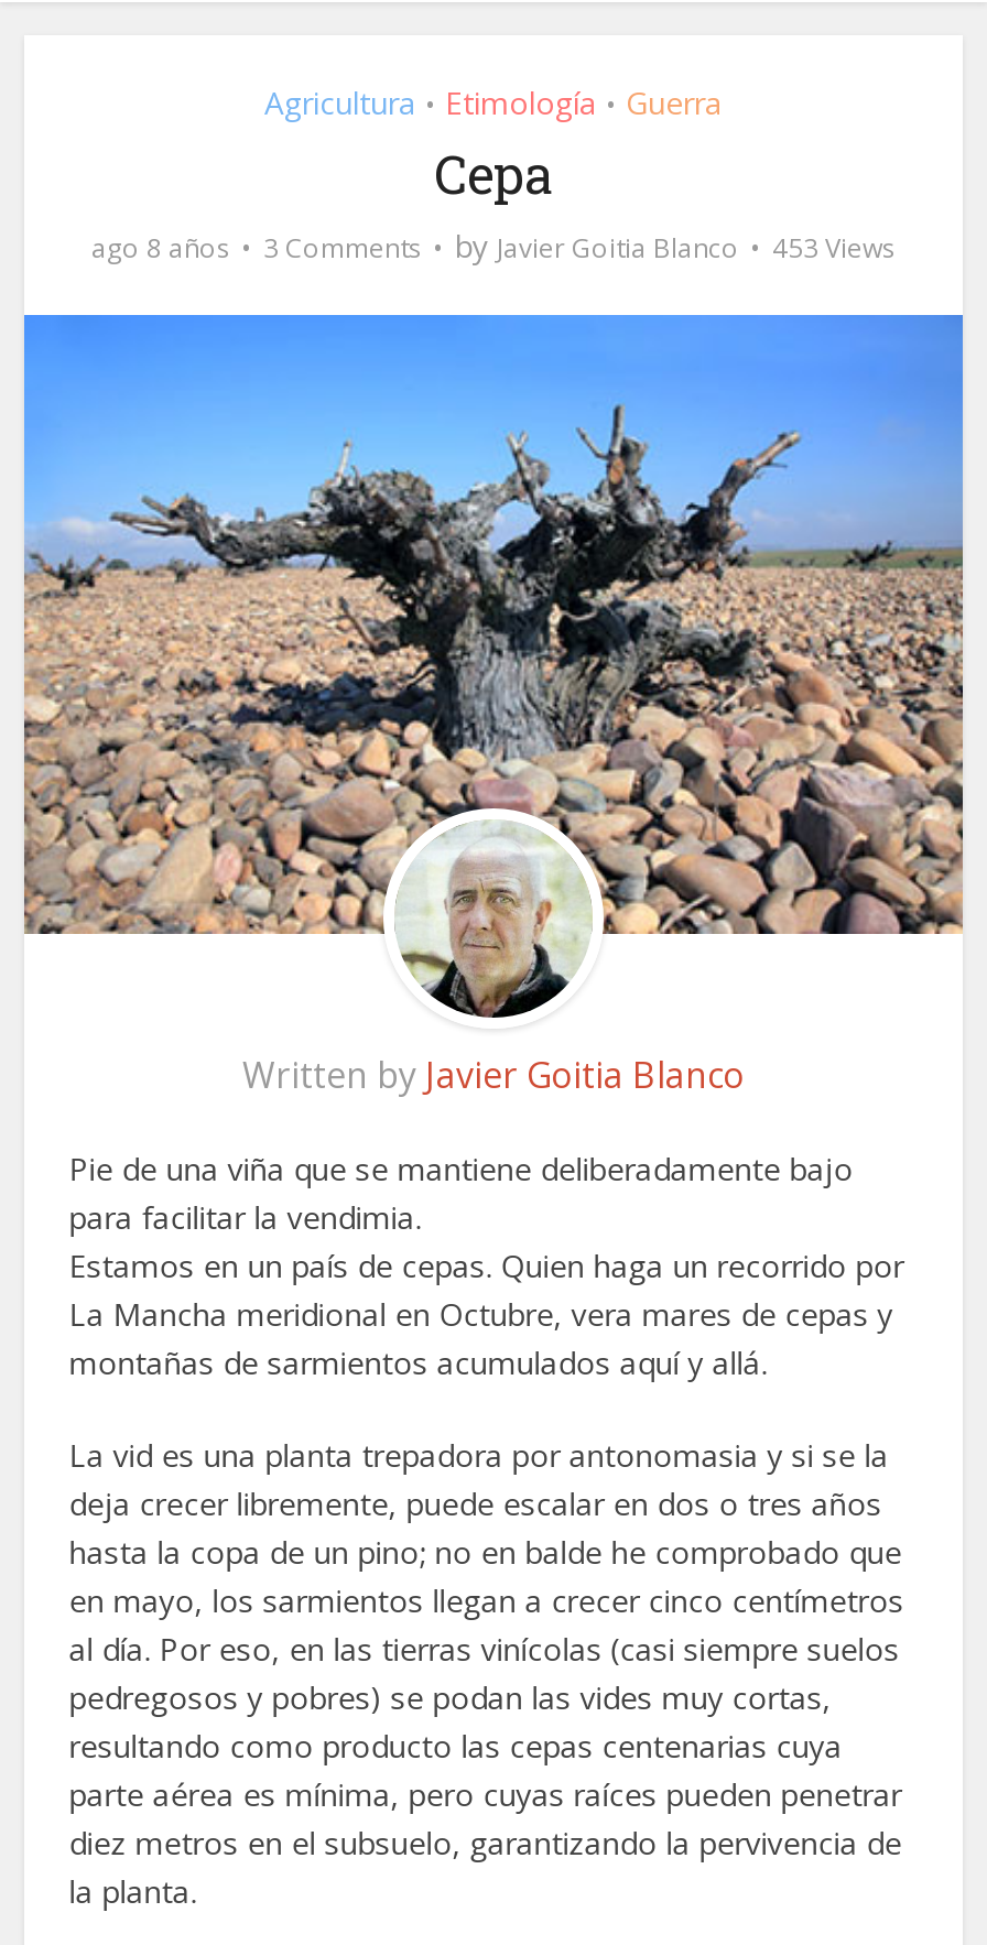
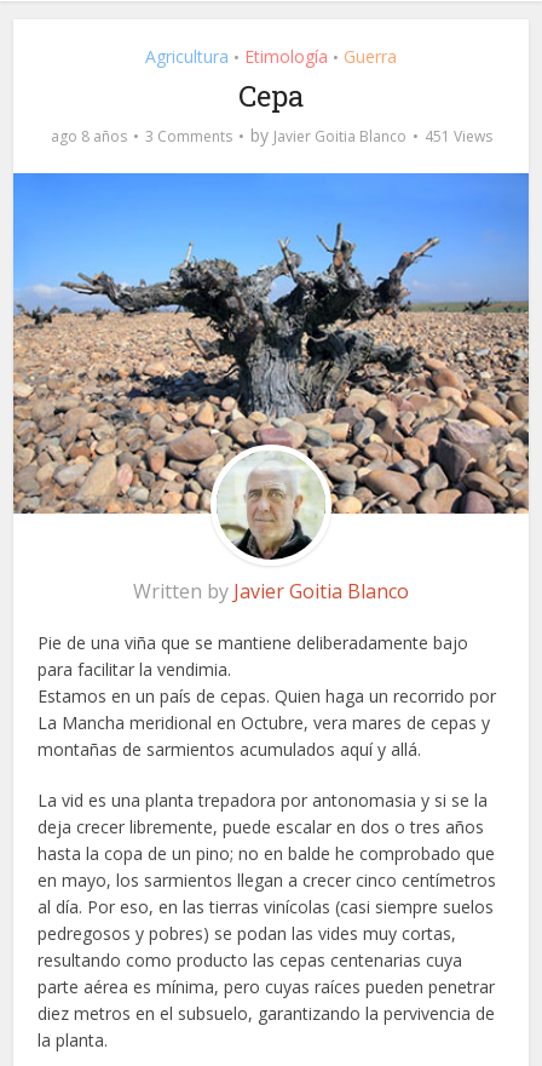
[91,225,896,267] ago 8 años 3 Comments by Javier Goitia Blanco 453 Views -> [50,124,492,147] ago 8 años 3 Comments by Javier Goitia Blanco 451 Views

